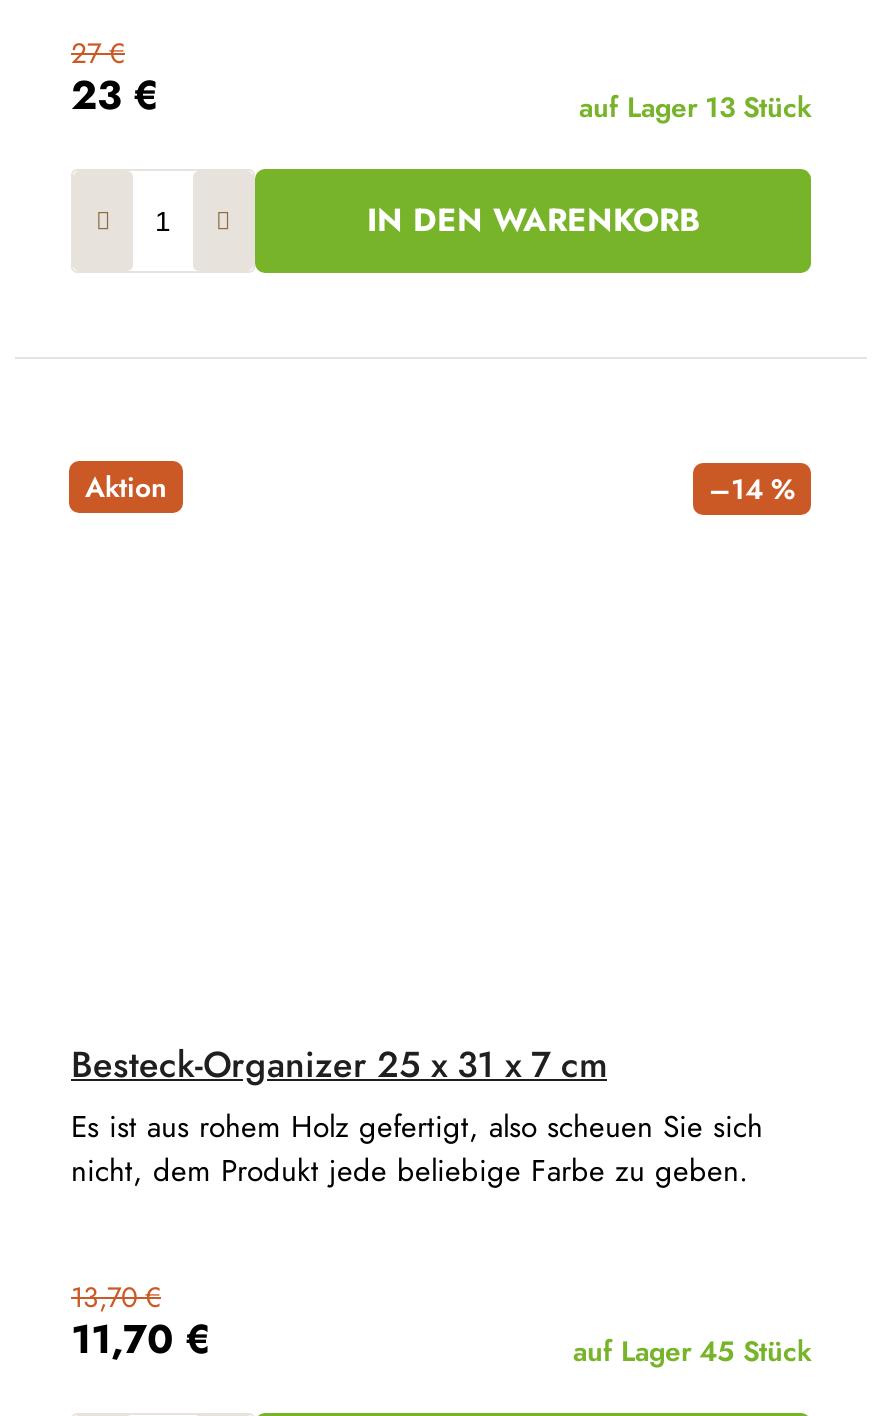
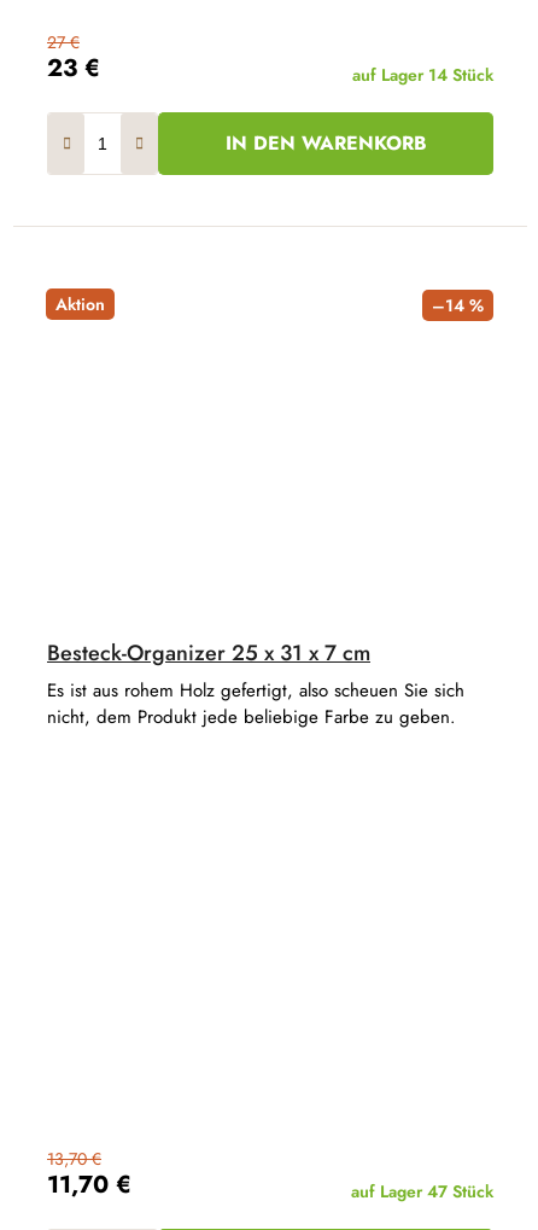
[579,87,811,127] auf Lager 13 Stück -> [352,63,493,87] auf Lager 14 Stück
[573,1332,811,1372] auf Lager 45 Stück -> [351,1179,493,1203] auf Lager 47 Stück

